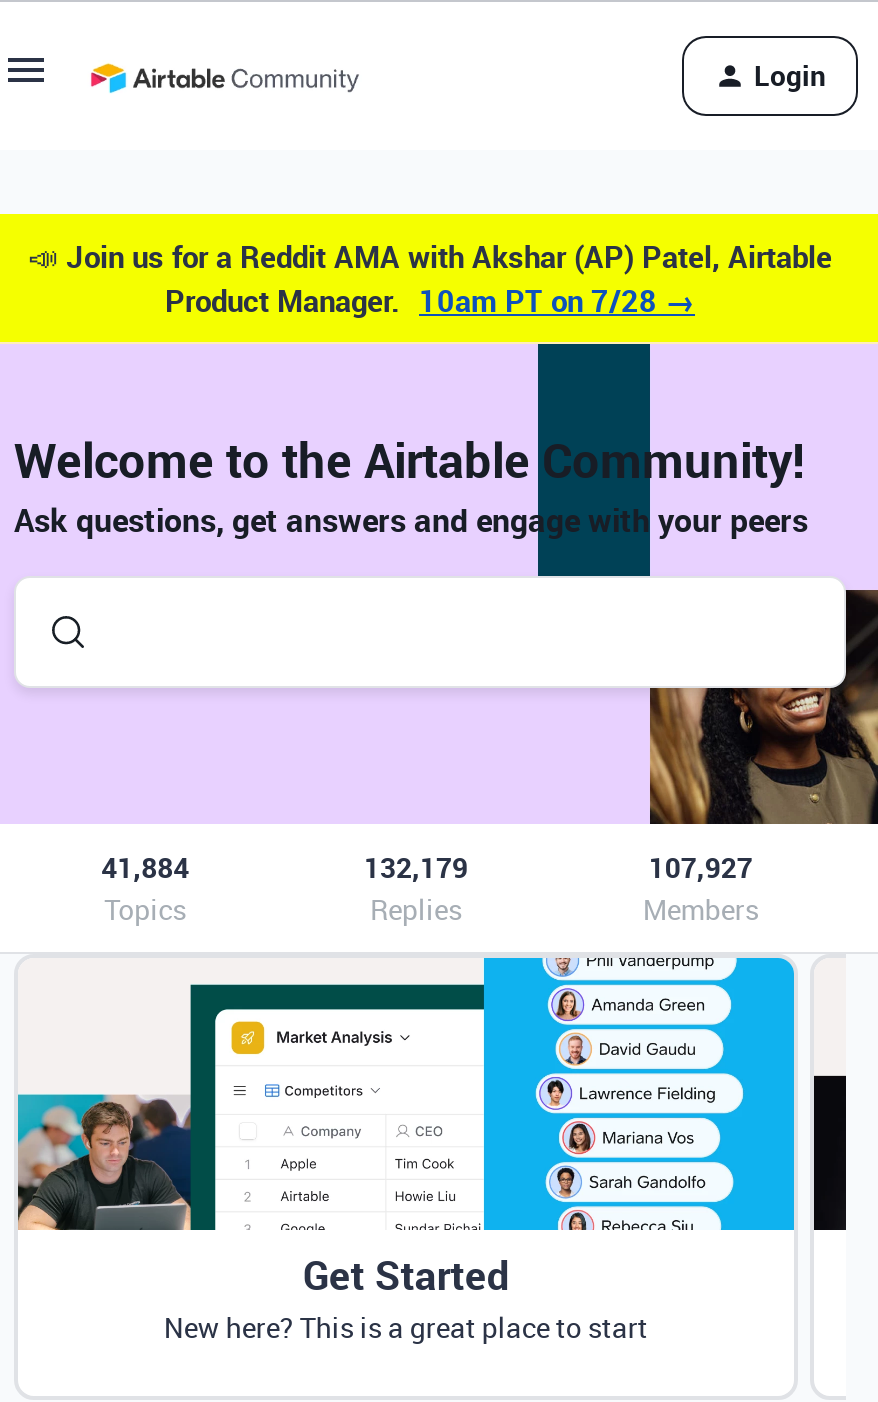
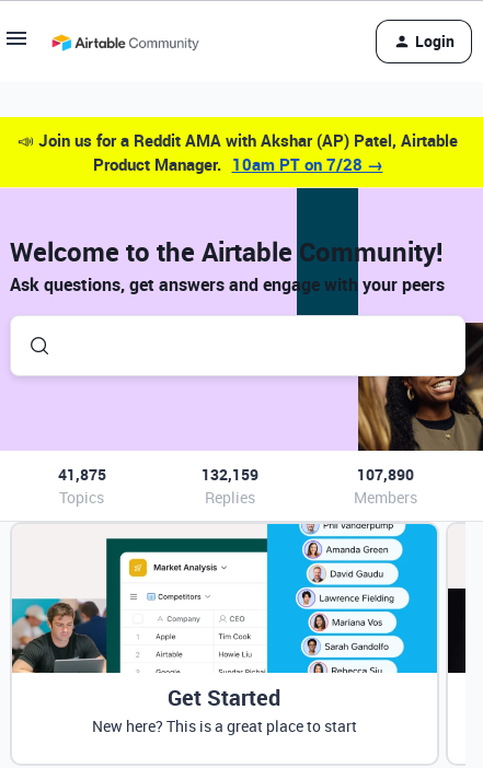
[101,848,189,886] 41,884 -> [58,464,106,485] 41,875
[364,848,468,886] 132,179 -> [202,464,258,485] 132,159
[649,848,753,886] 107,927 -> [357,464,414,485] 107,890

